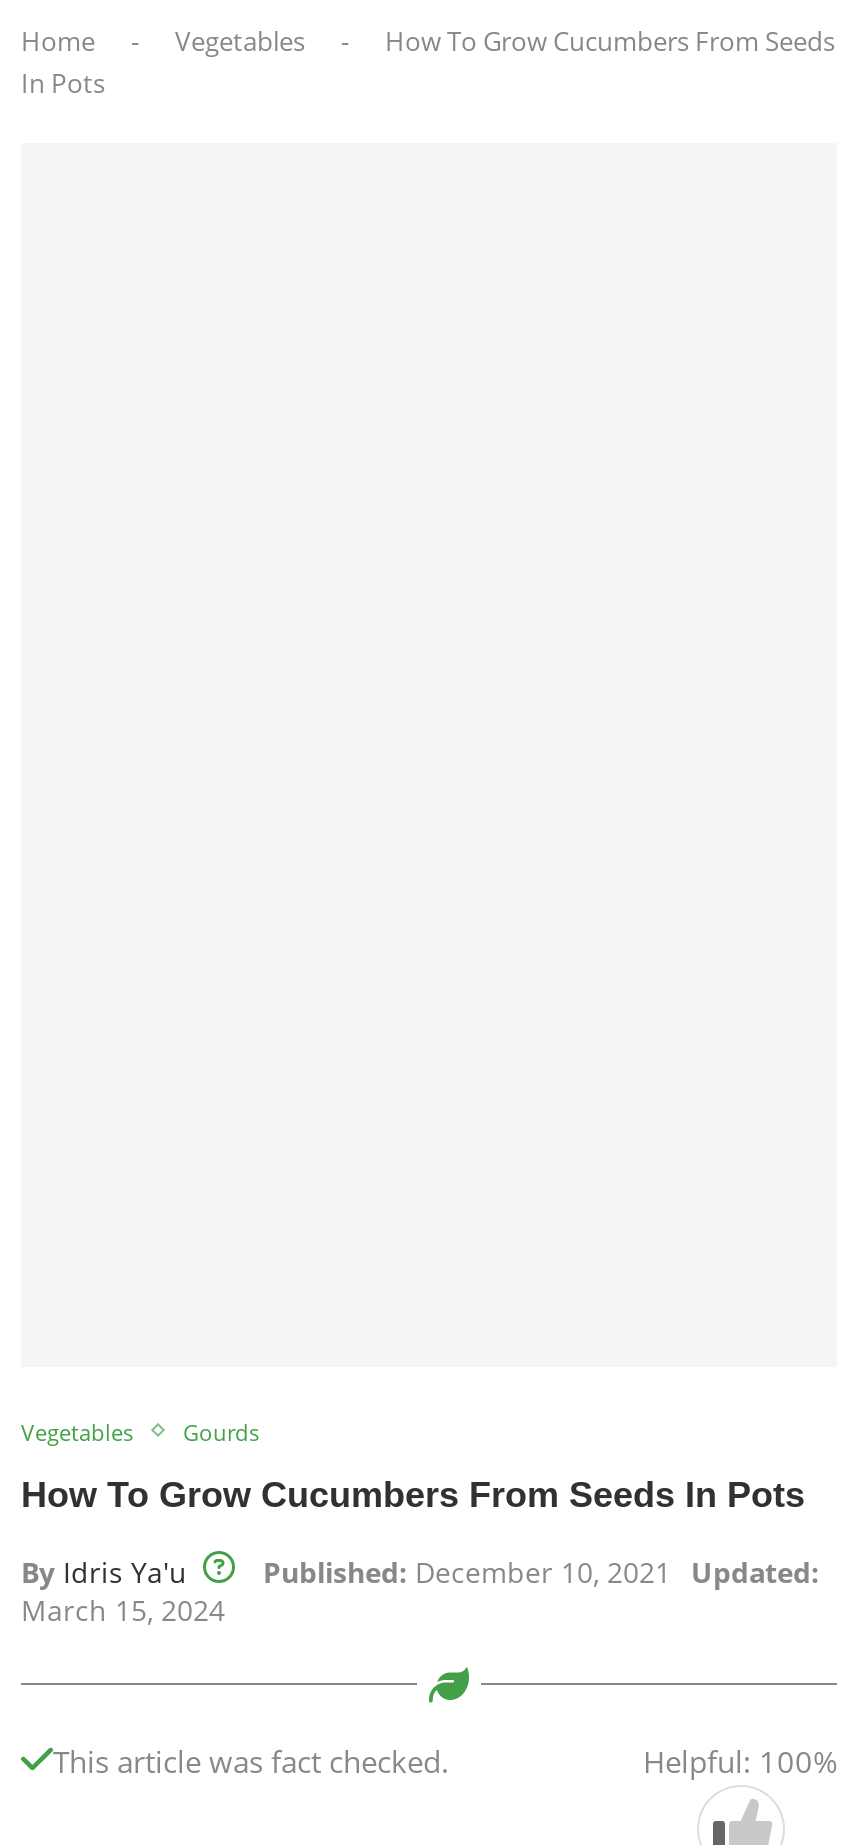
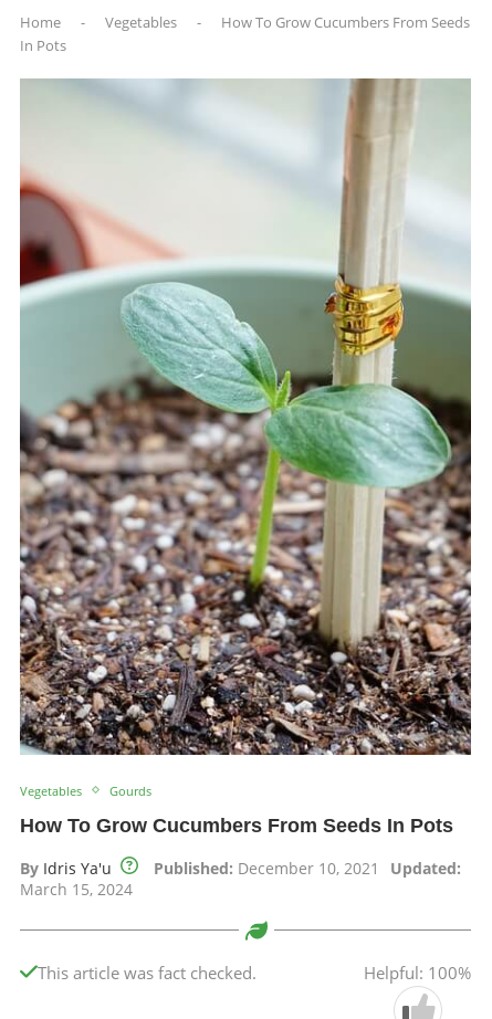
none -> [19,77,472,756] [image]

